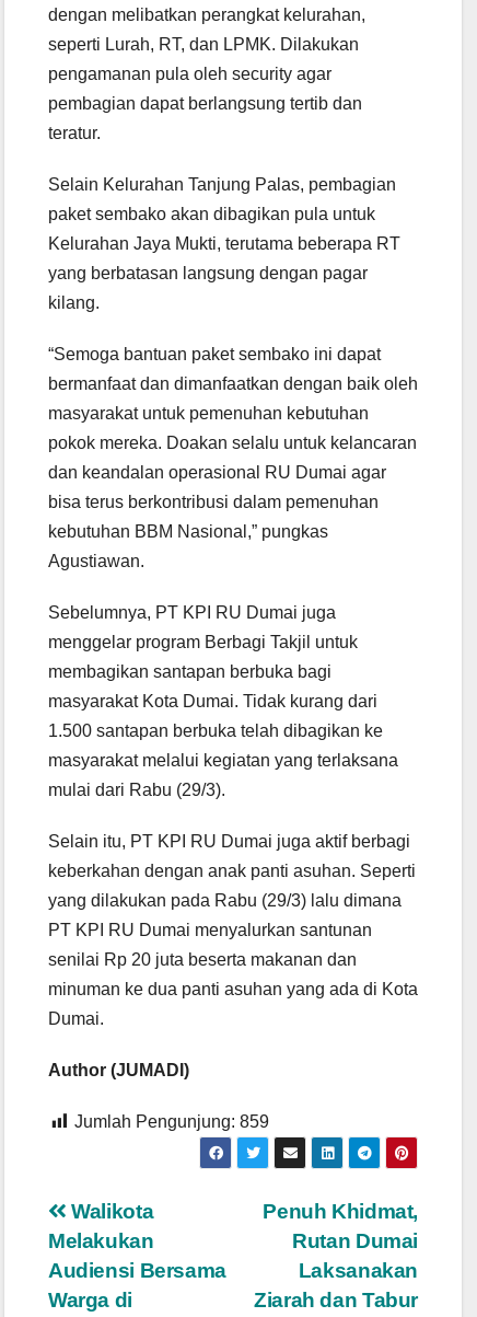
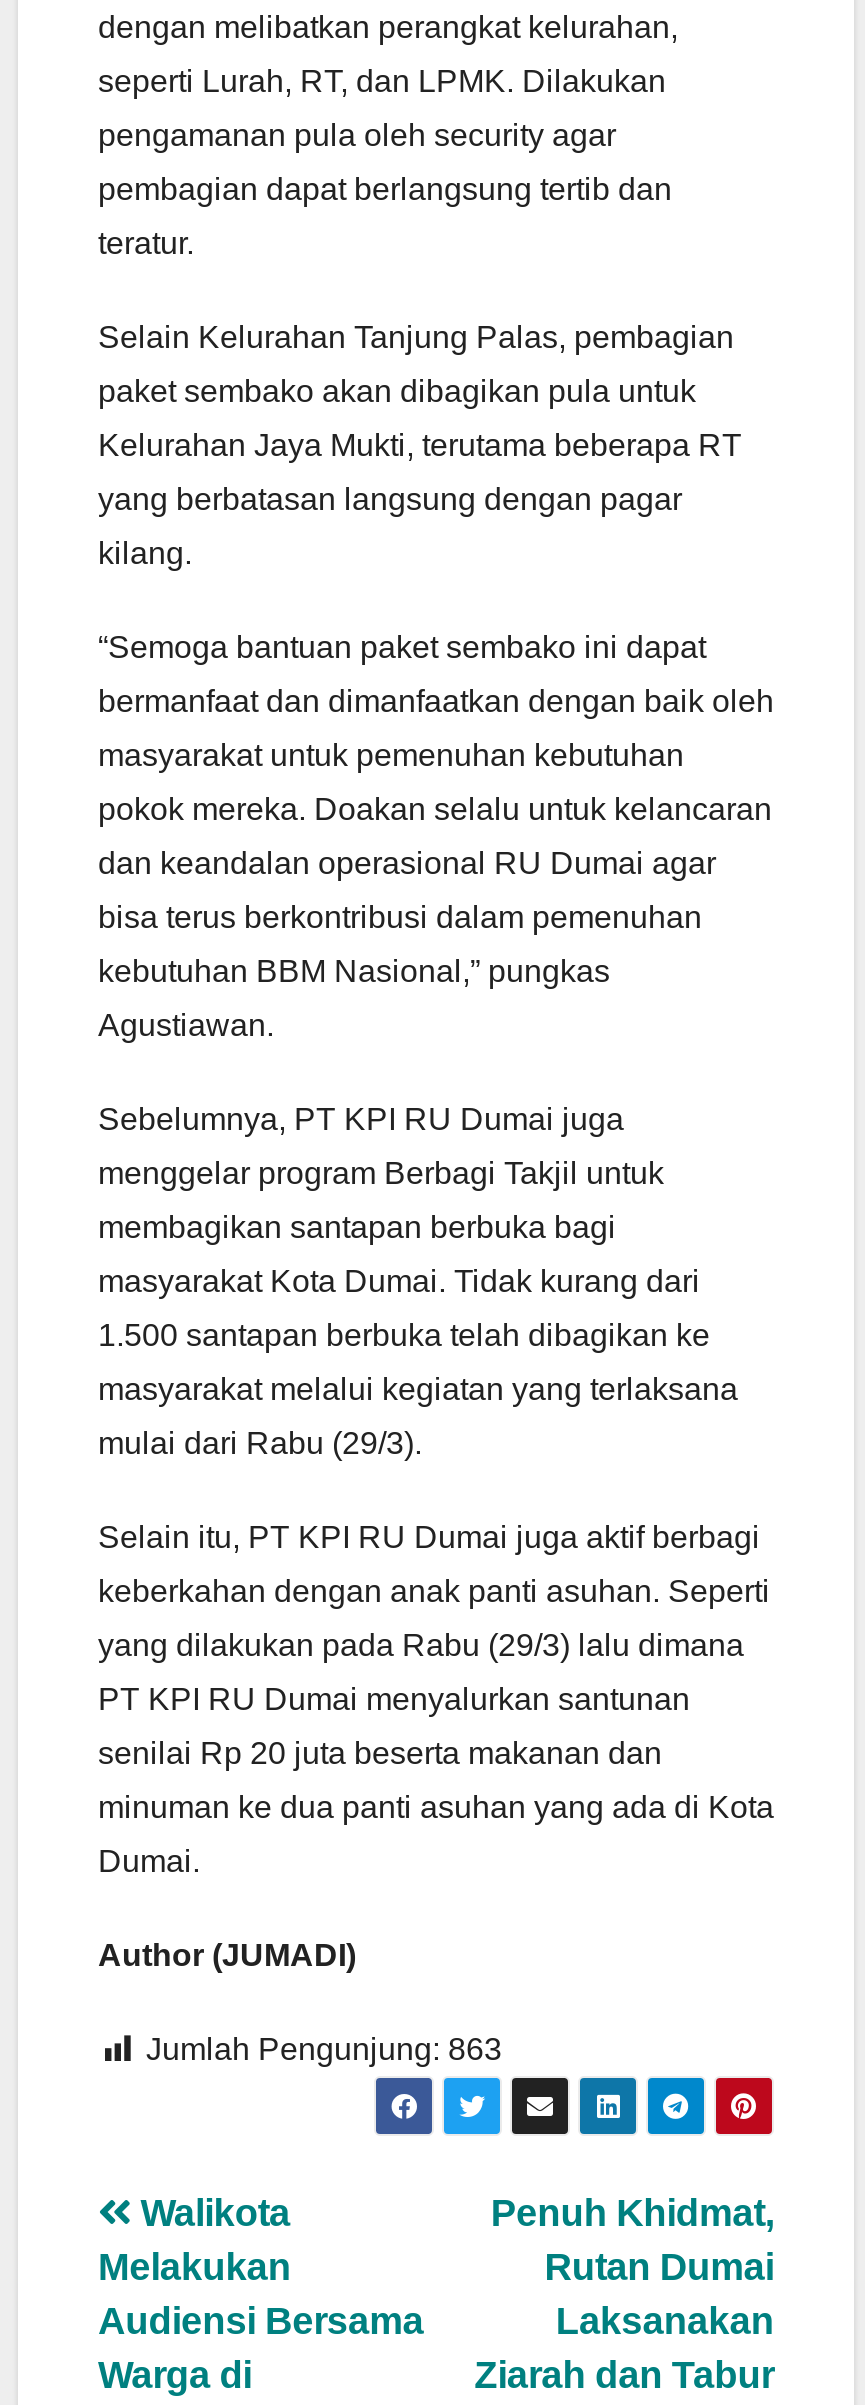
[74,1112,269,1131] Jumlah Pengunjung: 859 -> [146,2032,502,2066] Jumlah Pengunjung: 863

